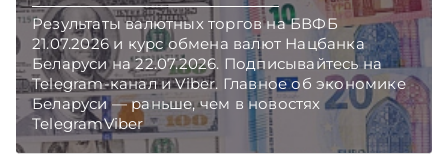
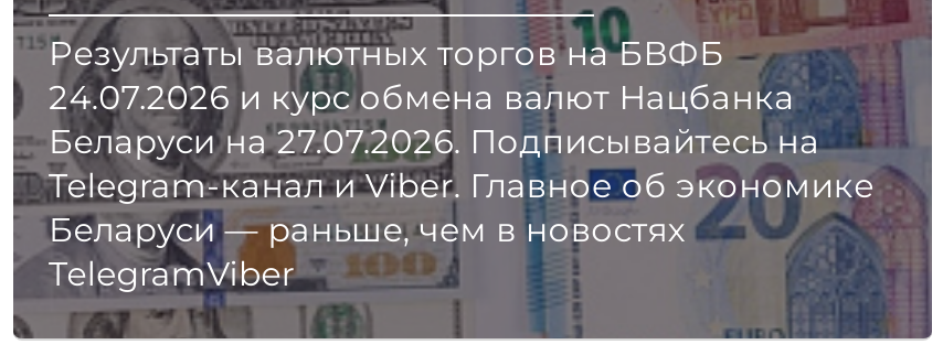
[32,34,365,53] 21.07.2026 и курс обмена валют Нацбанка -> [49,76,795,118] 24.07.2026 и курс обмена валют Нацбанка
[32,54,382,73] Беларуси на 22.07.2026. Подписывайтесь на -> [49,120,820,162] Беларуси на 27.07.2026. Подписывайтесь на

